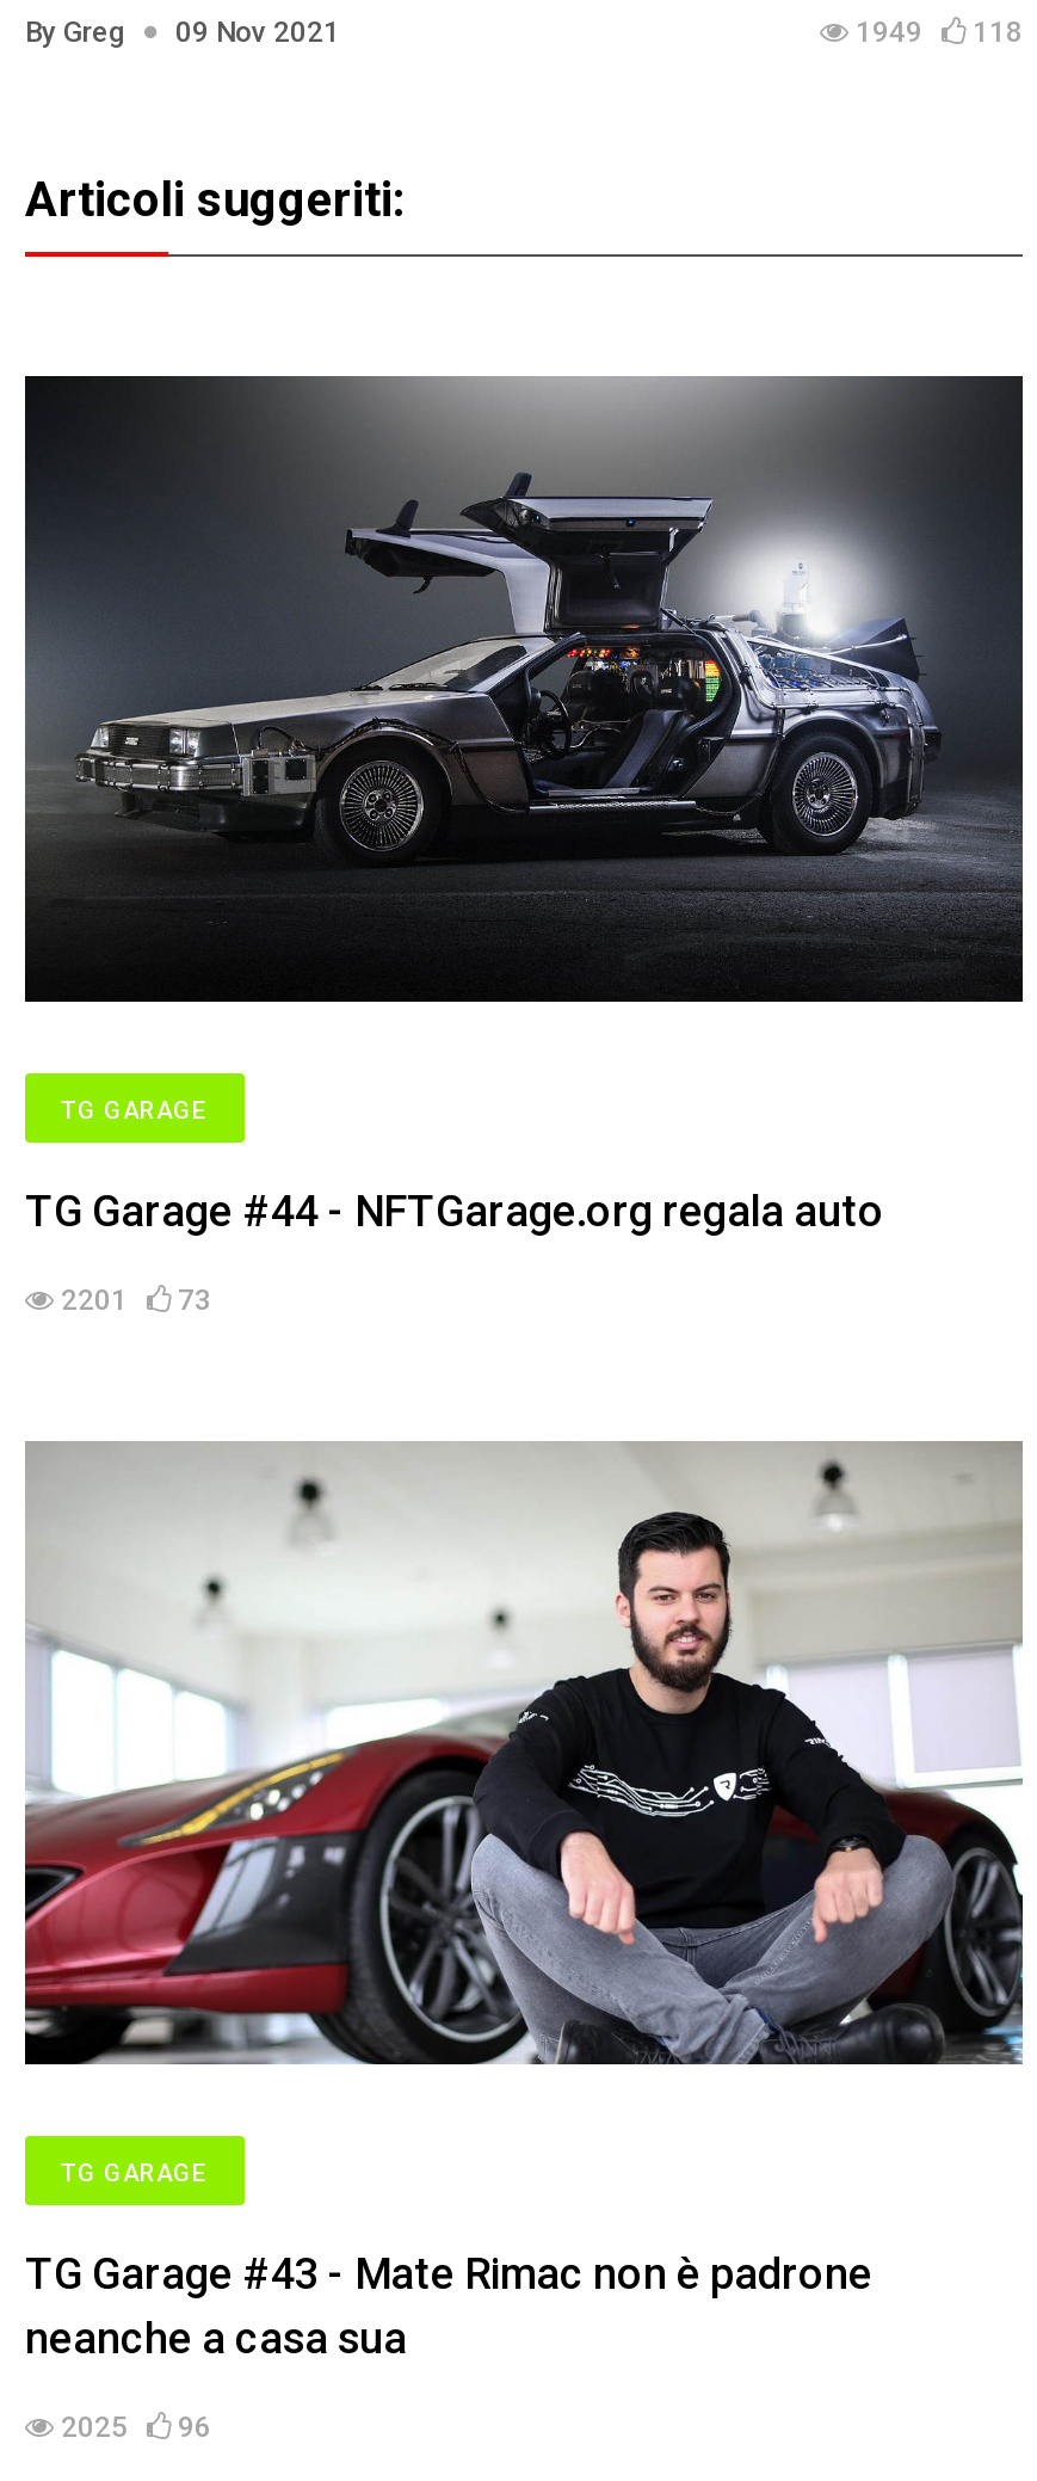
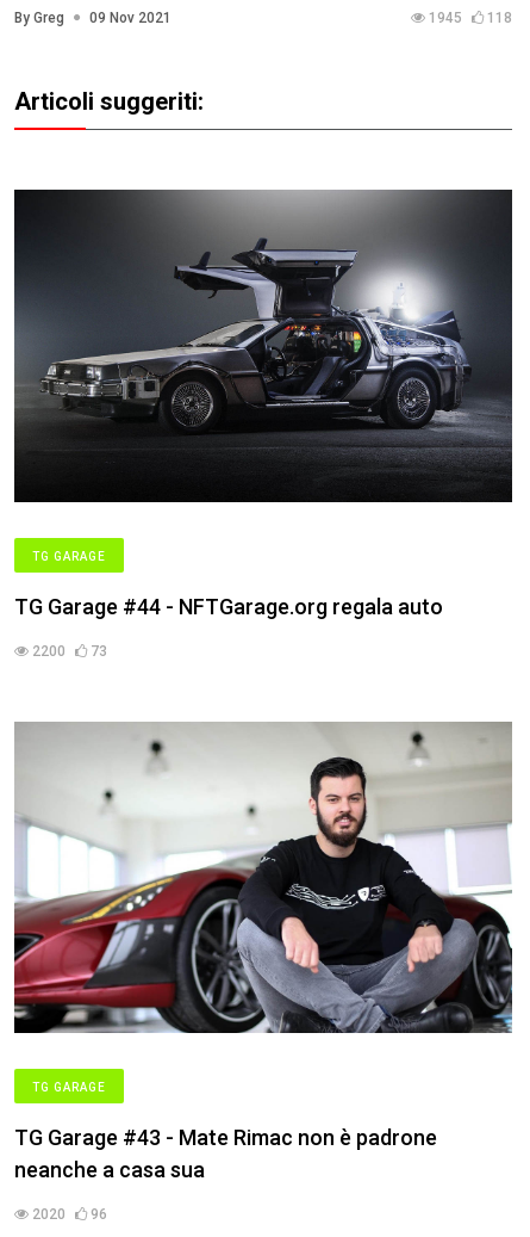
[848,16,1023,49] 1949 118 -> [425,10,512,26] 1945 118
[54,1282,211,1316] 2201 73 -> [29,642,107,659] 2200 73
[54,2410,211,2444] 2025 96 -> [29,1206,107,1222] 2020 96

